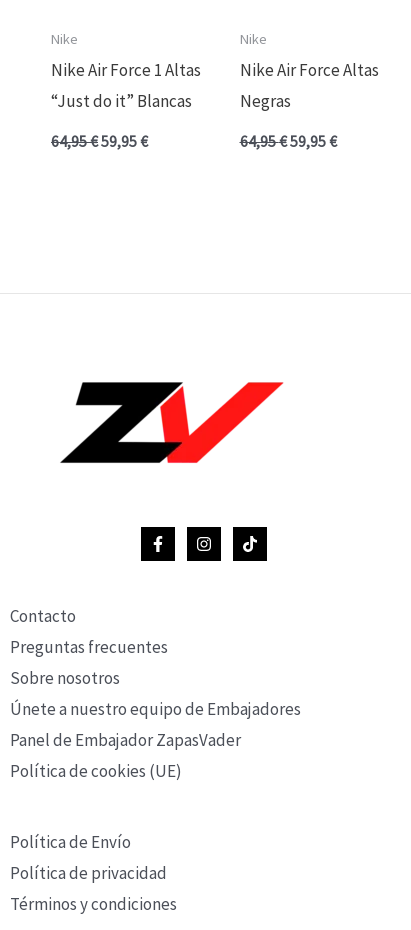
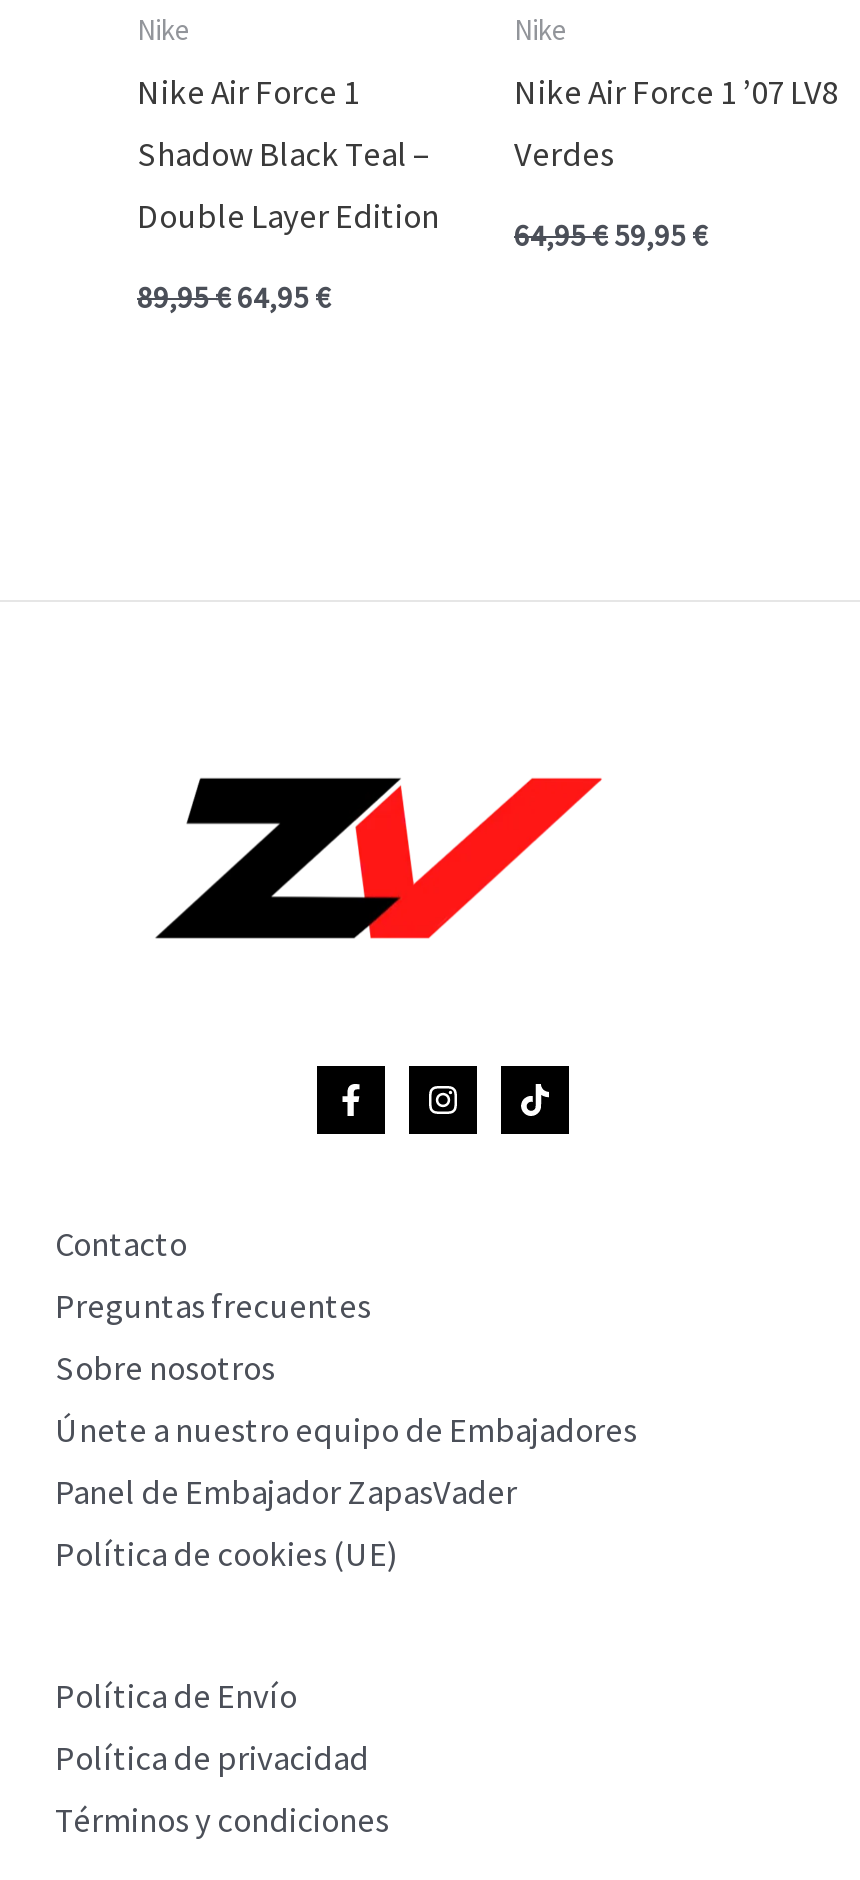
[51,59,201,112] Nike Air Force 1 Altas | “Just do it” Blancas -> [137,70,439,238] Nike Air Force 1 | Shadow Black Teal – | Double Layer Edition
[239,59,378,112] Nike Air Force Altas | Negras -> [514,70,838,176] Nike Air Force 1 ’07 LV8 | Verdes
[51,132,98,151] 64,95€ -> [137,277,231,315] 89,95€
[101,132,148,151] 59,95 € -> [237,277,331,315] 64,95 €

